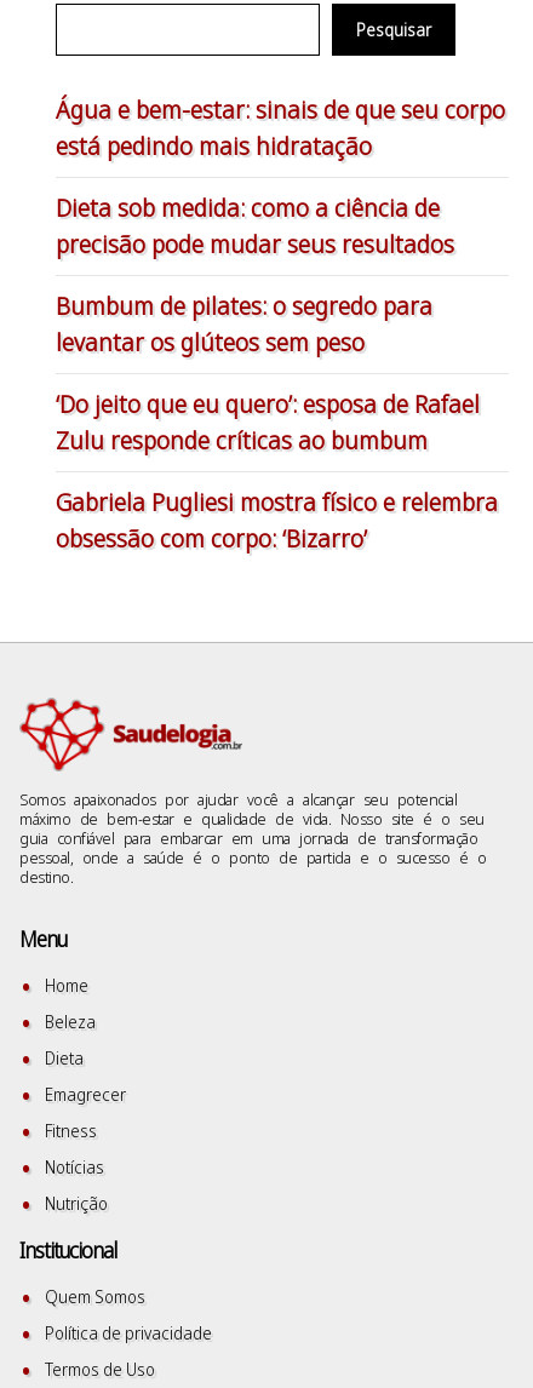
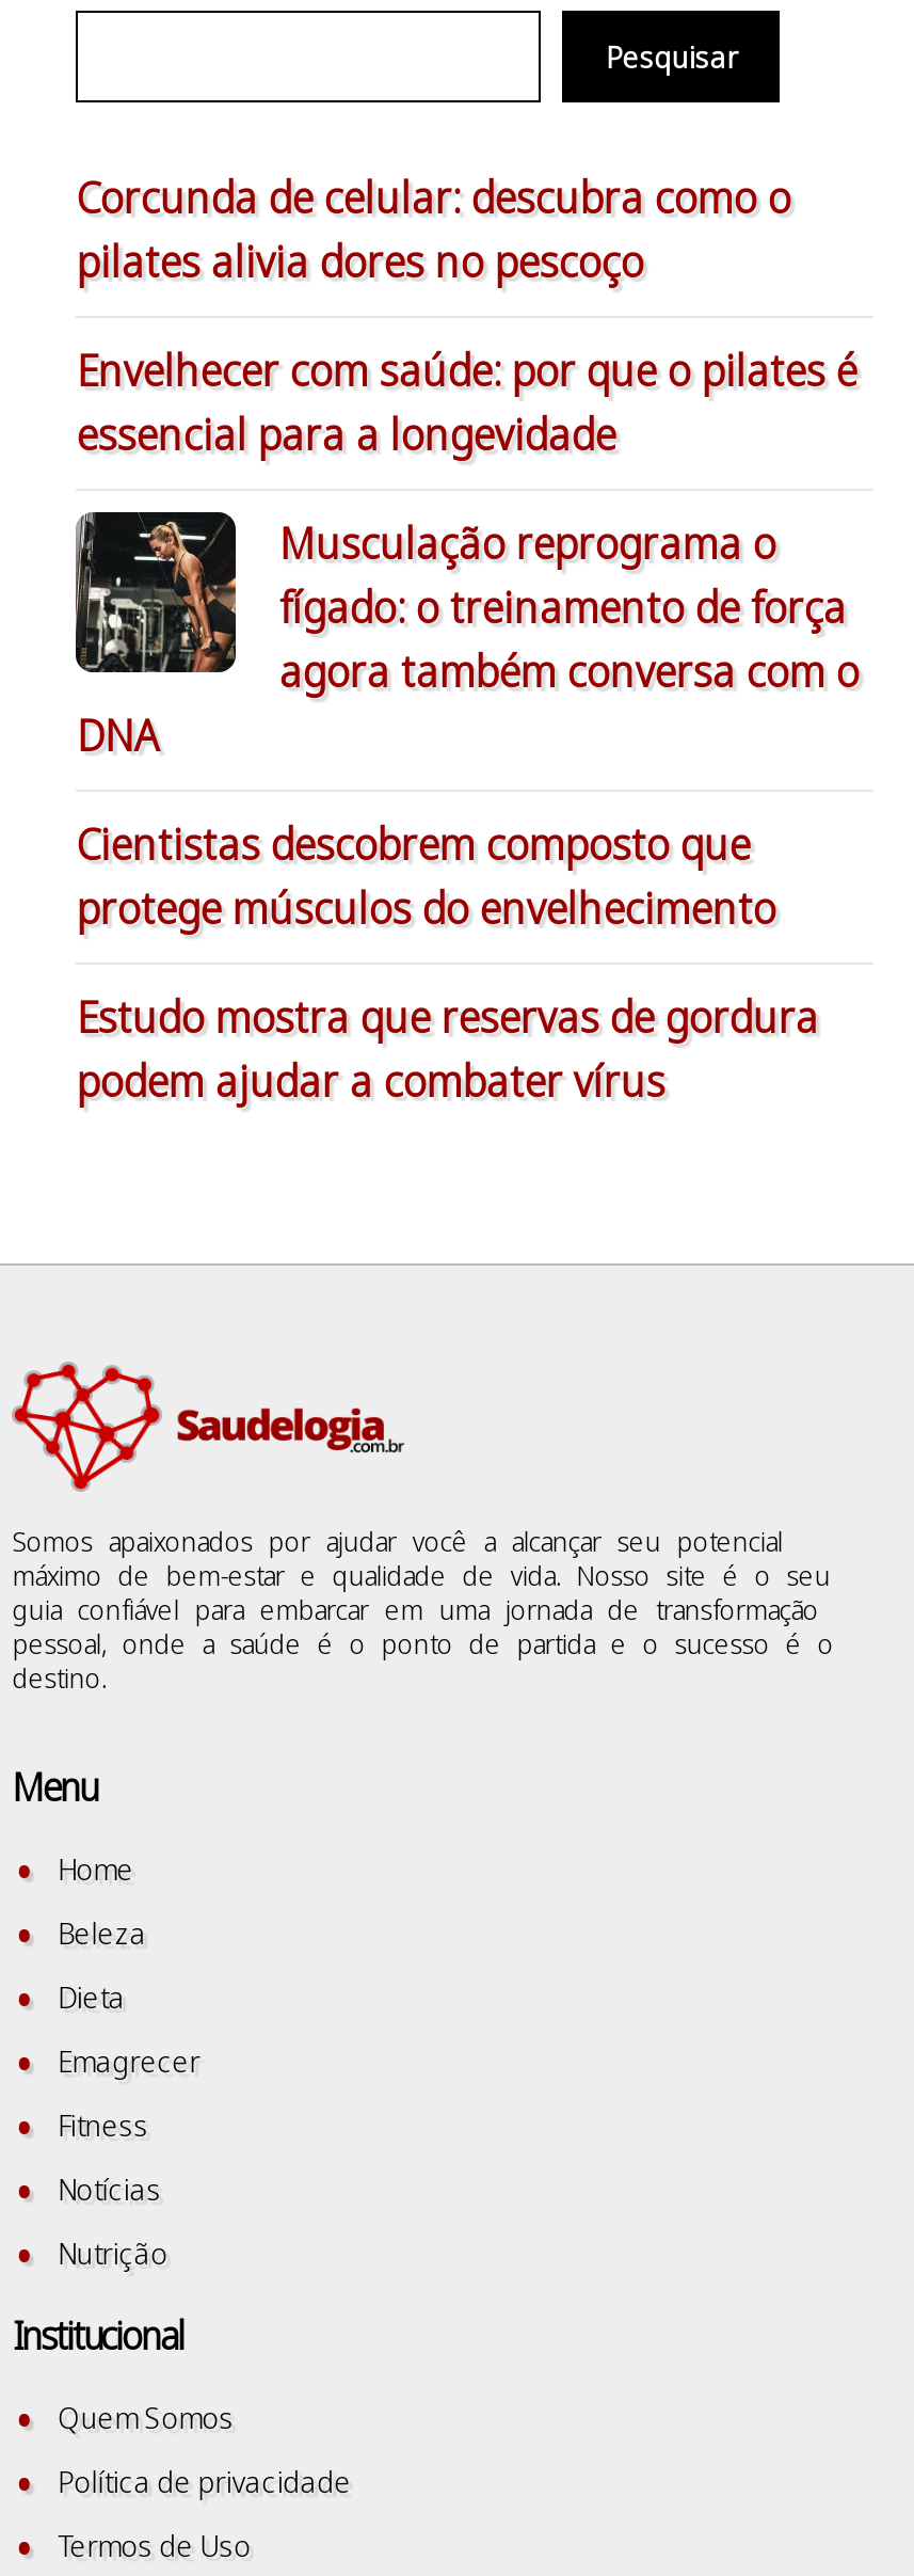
[56,94,506,163] Água e bem-estar: sinais de que seu corpo | está pedindo mais hidratação -> [77,168,791,290] Corcunda de celular: descubra como o | pilates alivia dores no pescoço
[56,192,455,261] Dieta sob medida: como a ciência de | precisão pode mudar seus resultados -> [77,341,857,463] Envelhecer com saúde: por que o pilates é | essencial para a longevidade
[56,290,433,359] Bumbum de pilates: o segredo para | levantar os glúteos sem peso -> [77,514,859,764] Musculação reprograma o | fígado: o treinamento de força | agora também conversa com o | DNA
[56,388,480,457] ‘Do jeito que eu quero’: esposa de Rafael | Zulu responde críticas ao bumbum -> [77,815,776,937] Cientistas descobrem composto que | protege músculos do envelhecimento
[56,486,498,555] Gabriela Pugliesi mostra físico e relembra | obsessão com corpo: ‘Bizarro’ -> [77,988,819,1110] Estudo mostra que reservas de gordura | podem ajudar a combater vírus

